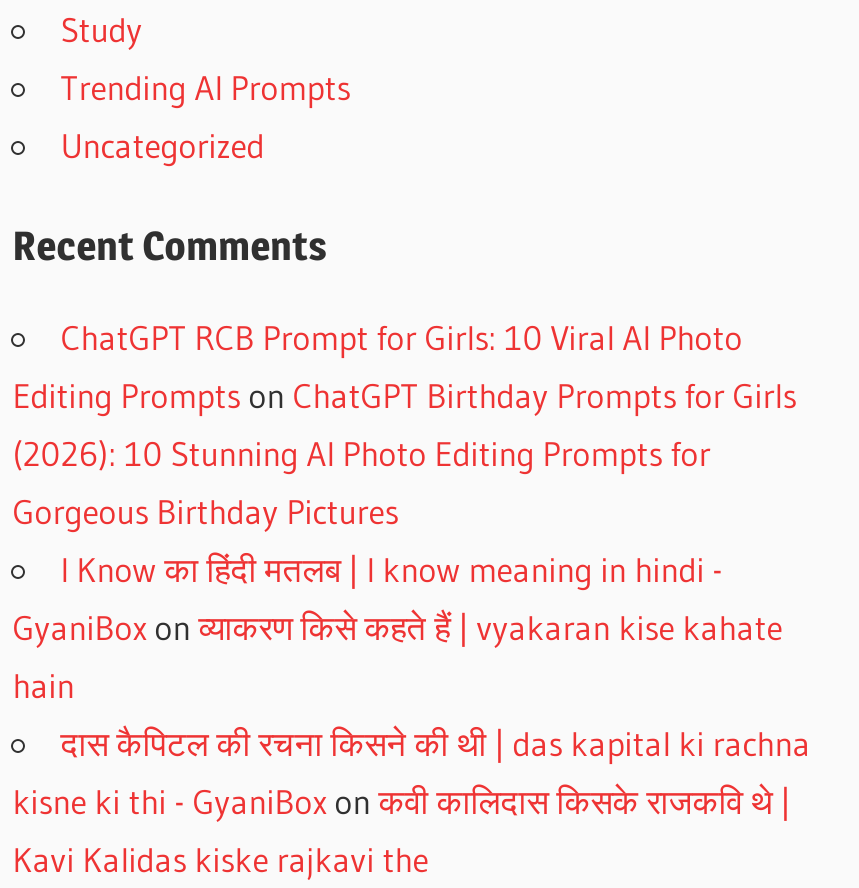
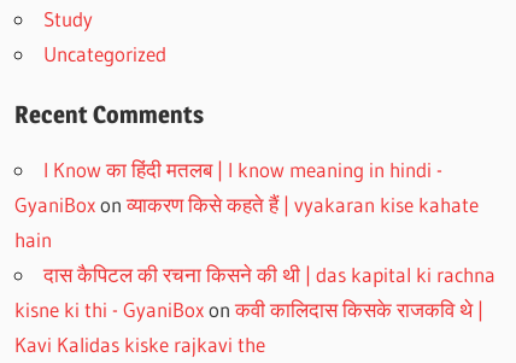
[60,67,350,109] Trending AI Prompts -> none
[12,315,796,531] ChatGPT RCB Prompt for Girls: 10 Viral AI Photo | Editing Prompts on ChatGPT Birthday Prompts for Girls | (2026): 10 Stunning AI Photo Editing Prompts for | Gorgeous Birthday Pictures -> none

